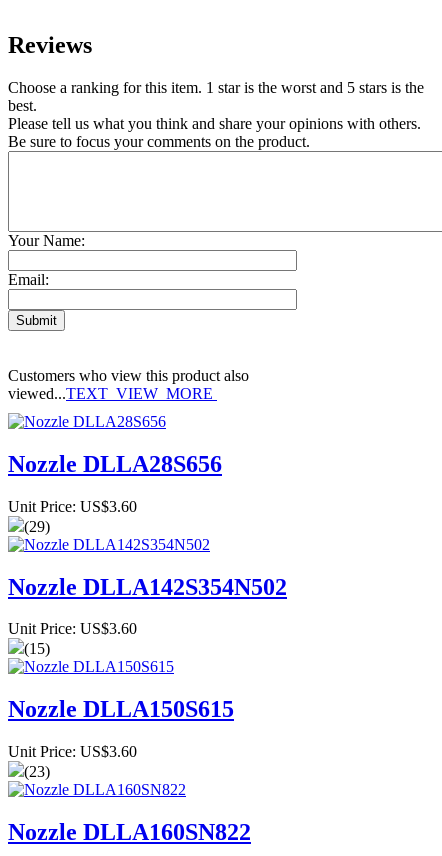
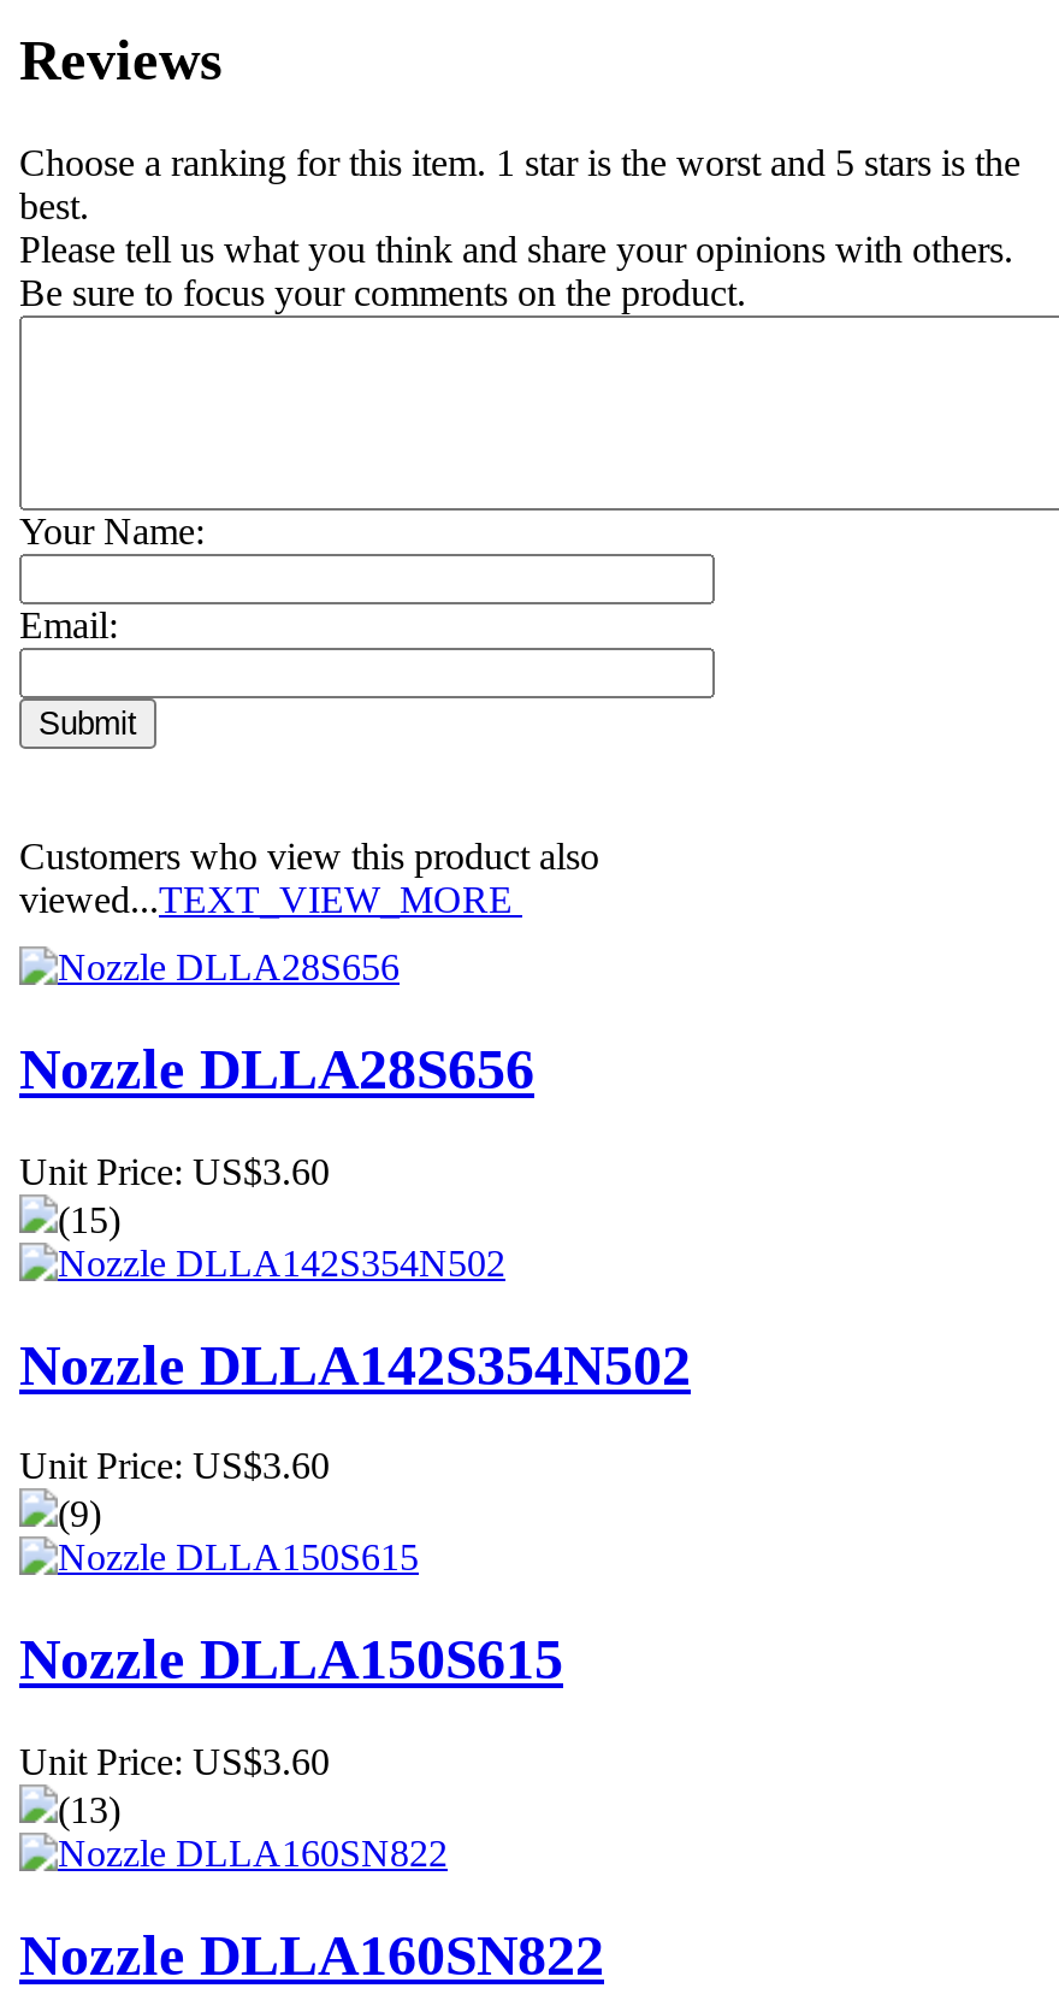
[24,518,50,535] (29) -> [58,1198,120,1239] (15)
[24,640,50,657] (15) -> [58,1494,101,1535] (9)
[24,763,50,780] (23) -> [58,1790,120,1831] (13)

